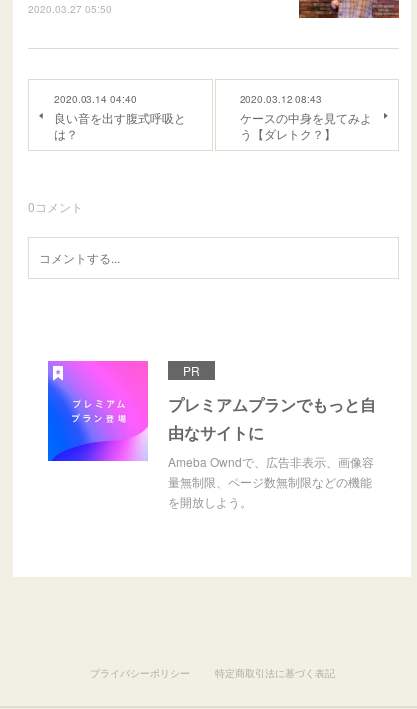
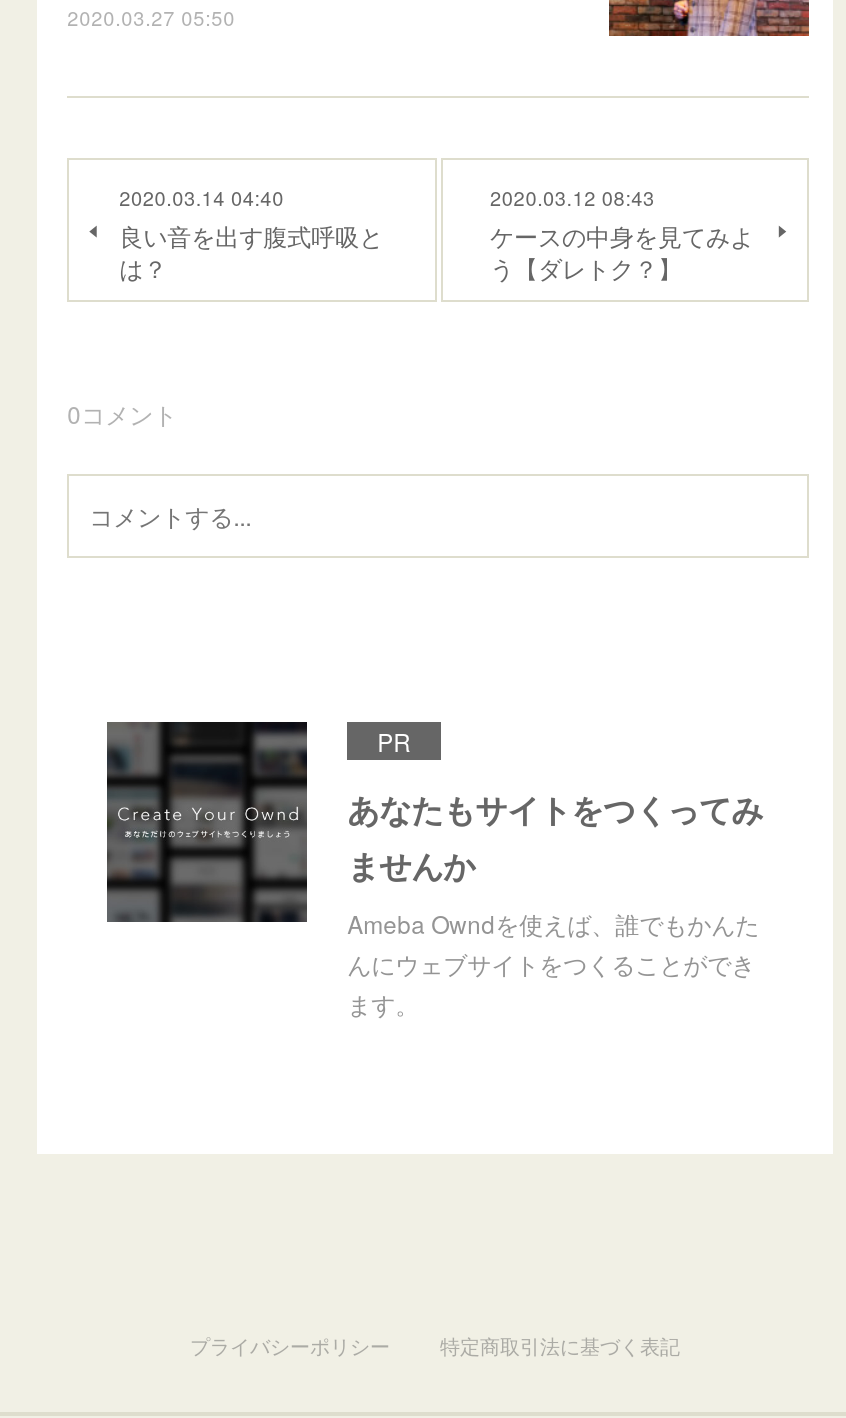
[47,360,376,510] [image] | プレミアムプランでもっと自 | 由なサイトに | Ameba Owndで、広告非表示、画像容 | 量無制限、ページ数無制限などの機能 | を開放しよう。 -> [105,720,763,1020] [image] | あなたもサイトをつくってみ | ませんか | Ameba Owndを使えば、誰でもかんた | んにウェブサイトをつくることができ | ます。

